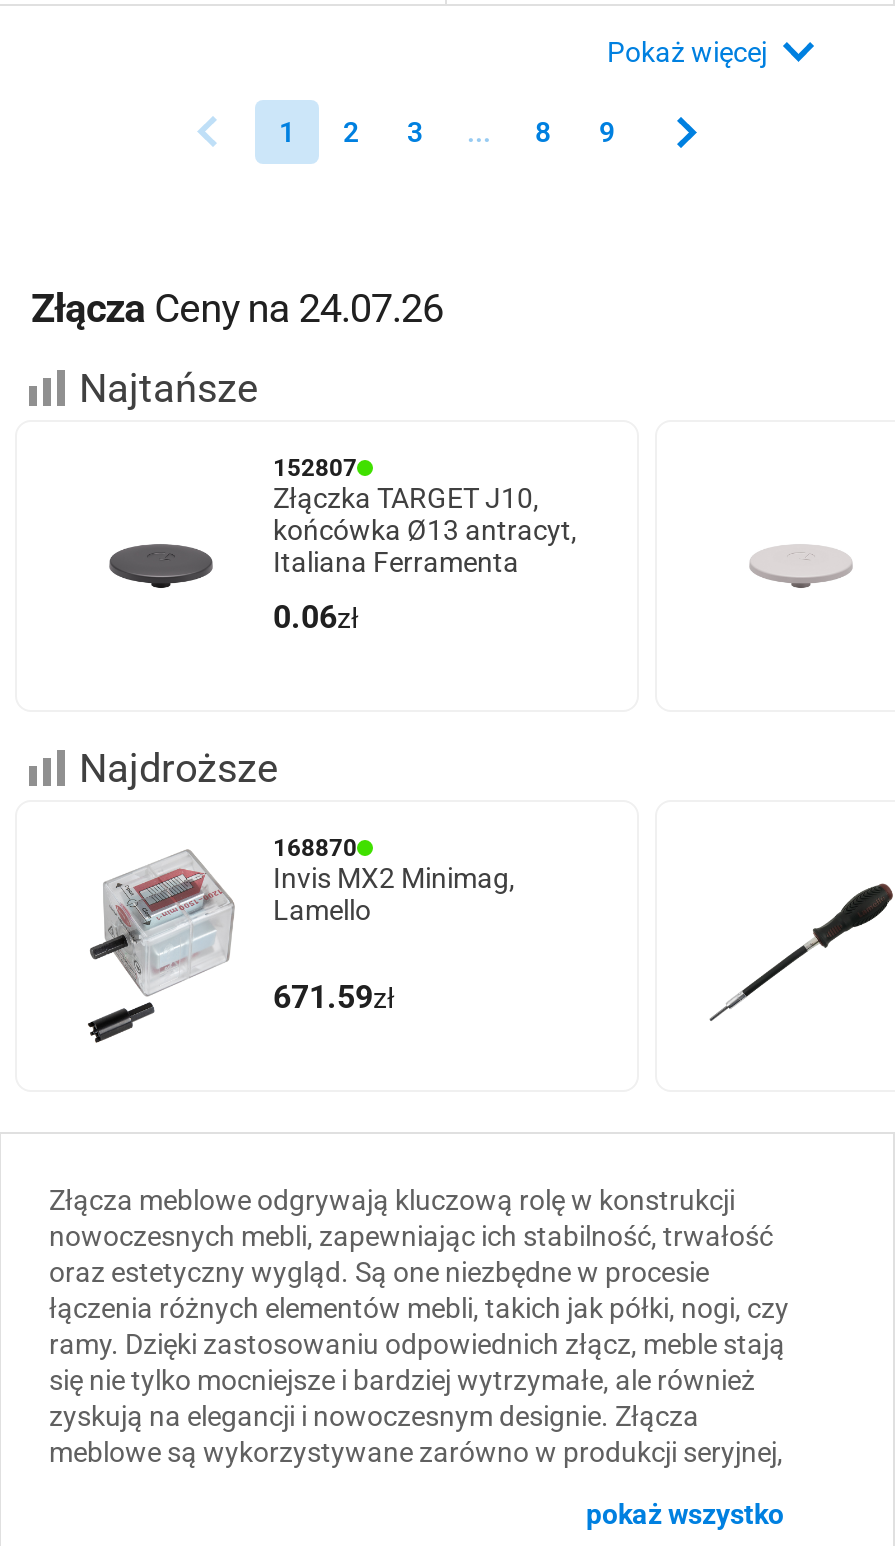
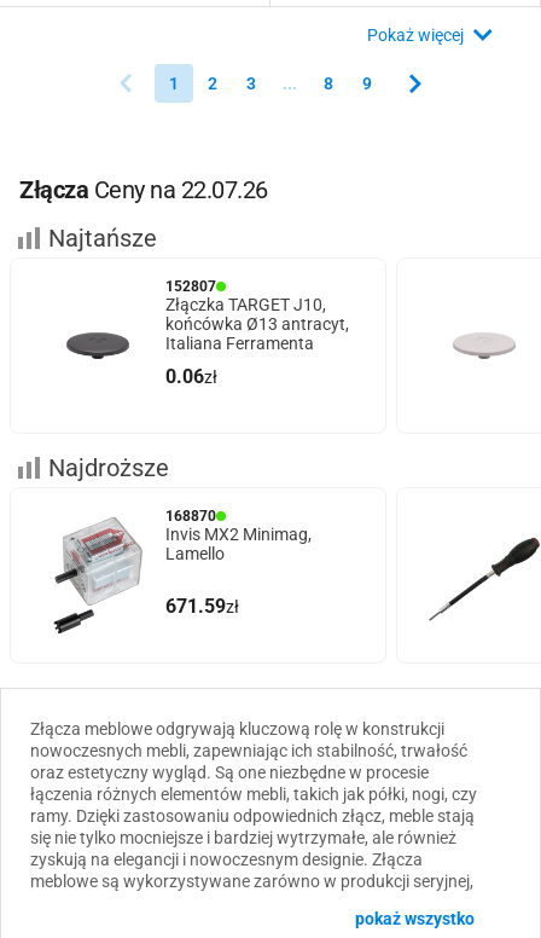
[31,284,443,332] Złącza Ceny na 24.07.26 -> [19,175,268,204] Złącza Ceny na 22.07.26

